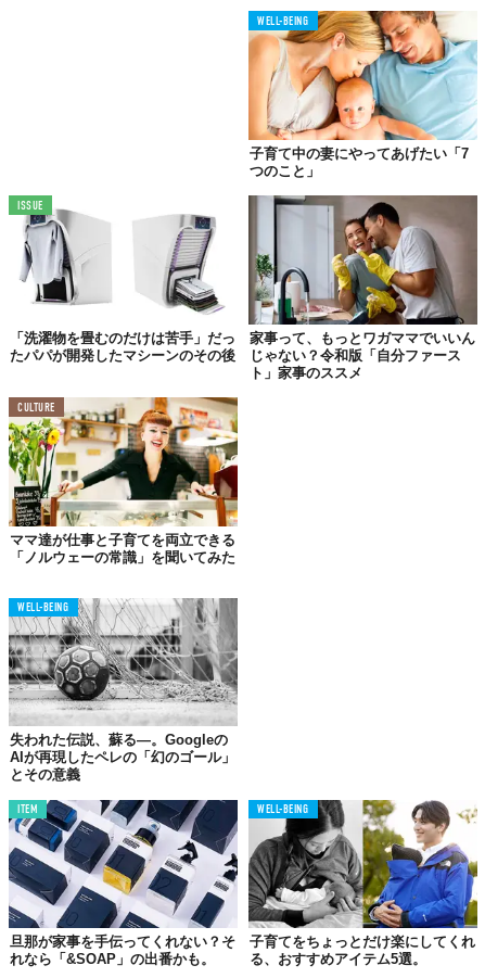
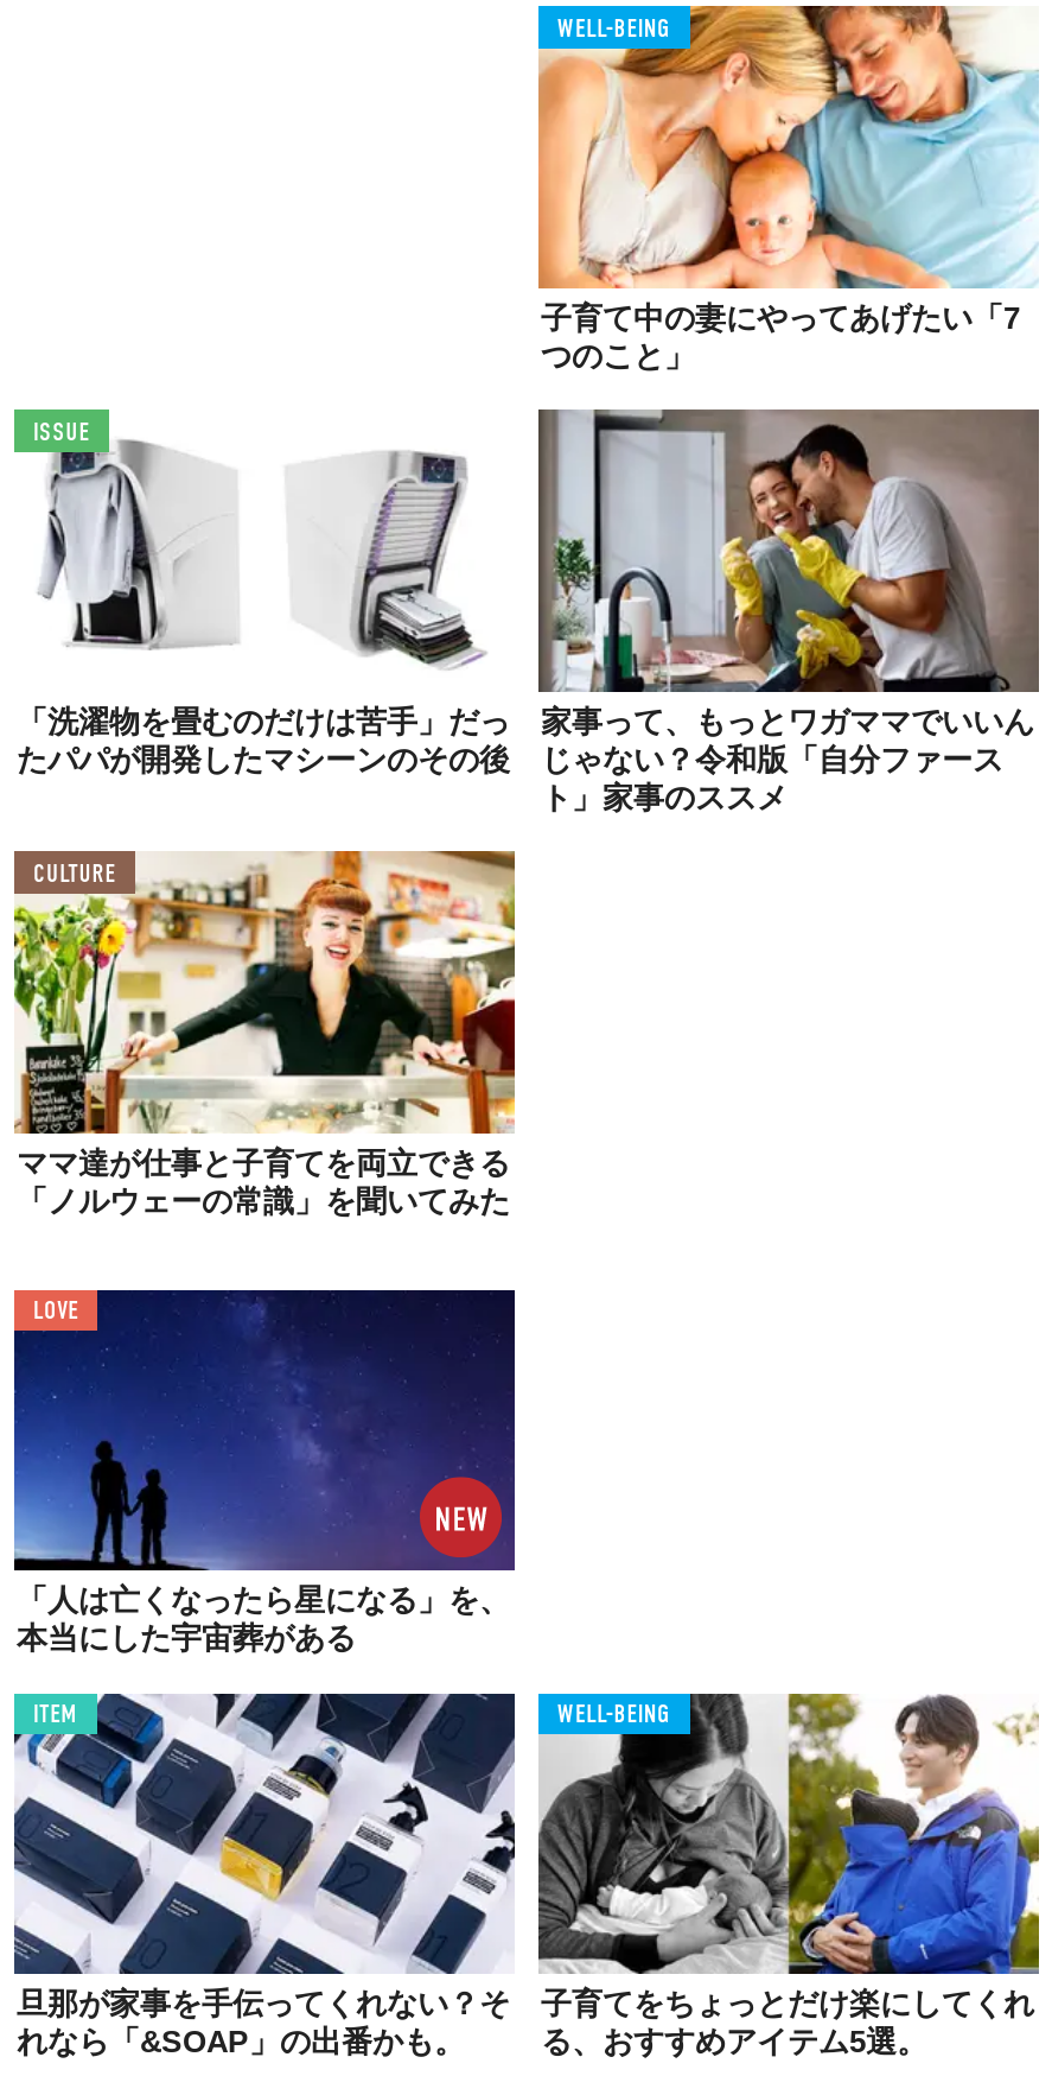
[8,598,238,724] [image] | WELL-BEING -> [12,1288,515,1528] [image] | LOVE
[10,732,235,783] 失われた伝説、蘇る—。Googleの | AIが再現したペレの「幻のゴール」 | とその意義 -> [17,1582,510,1656] 「人は亡くなったら星になる」を、 | 本当にした宇宙葬がある

